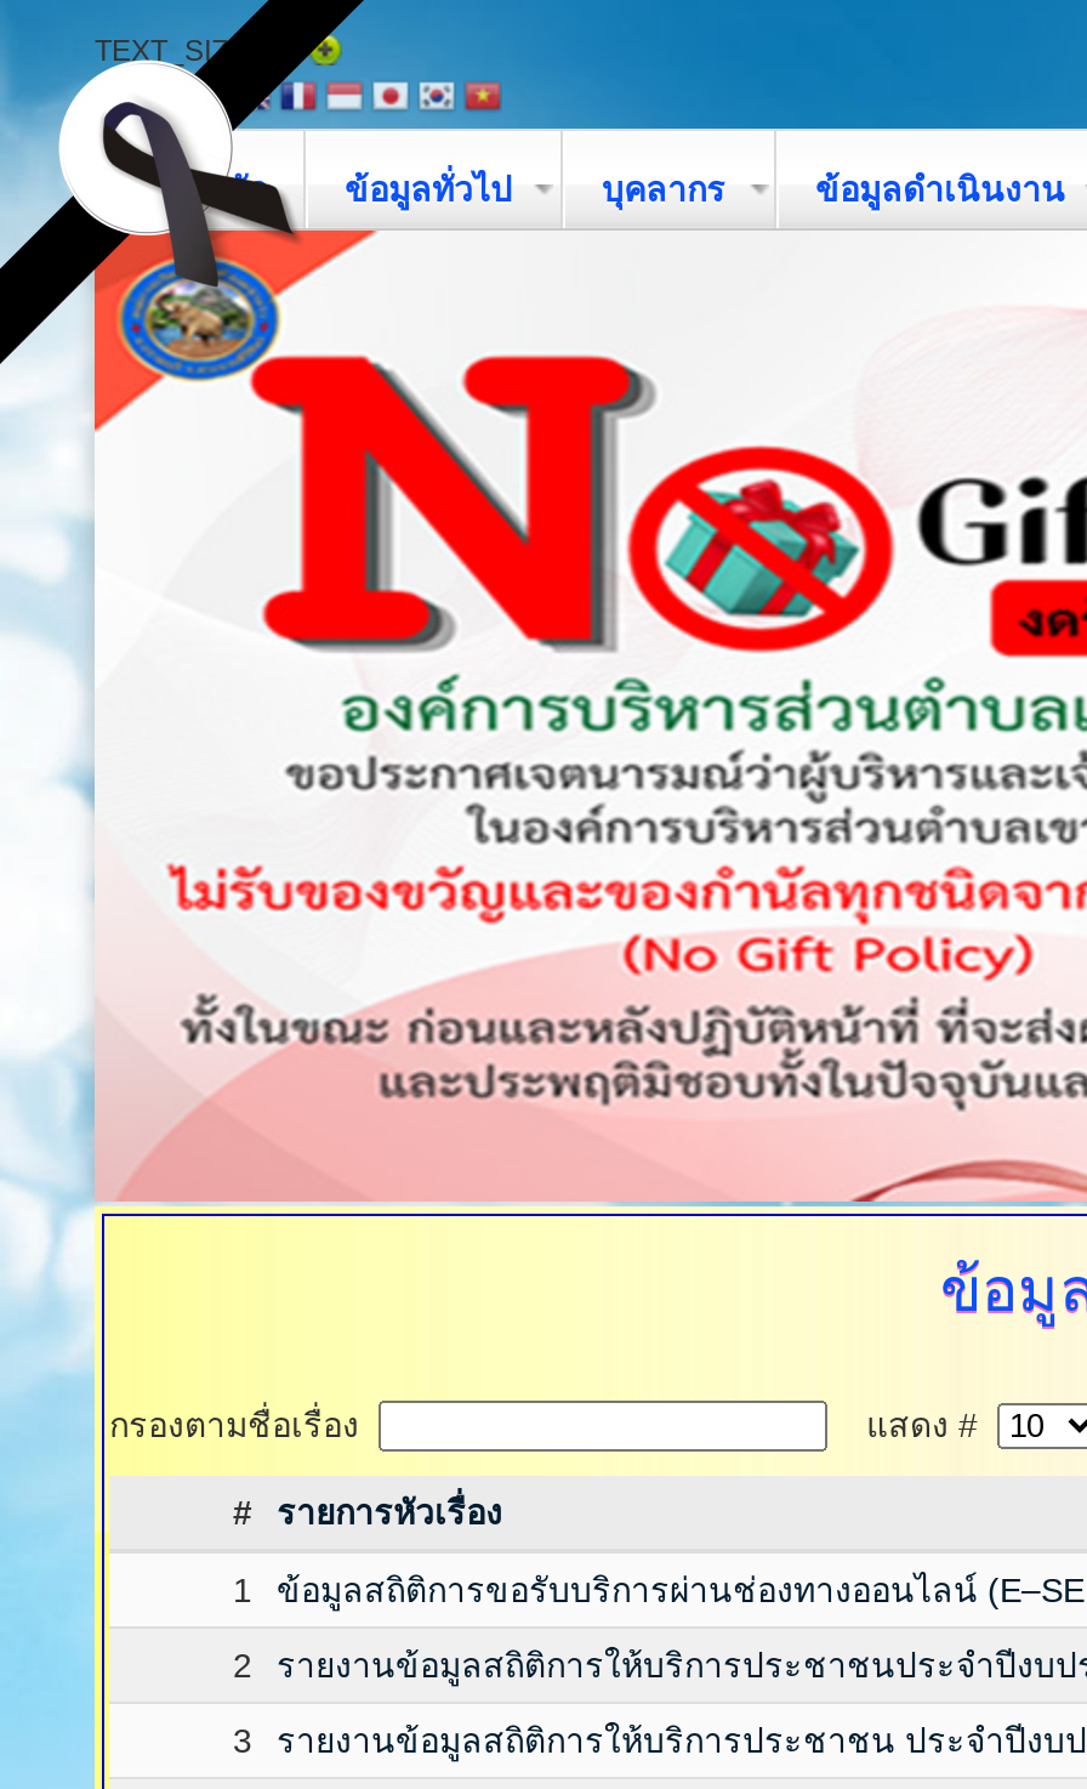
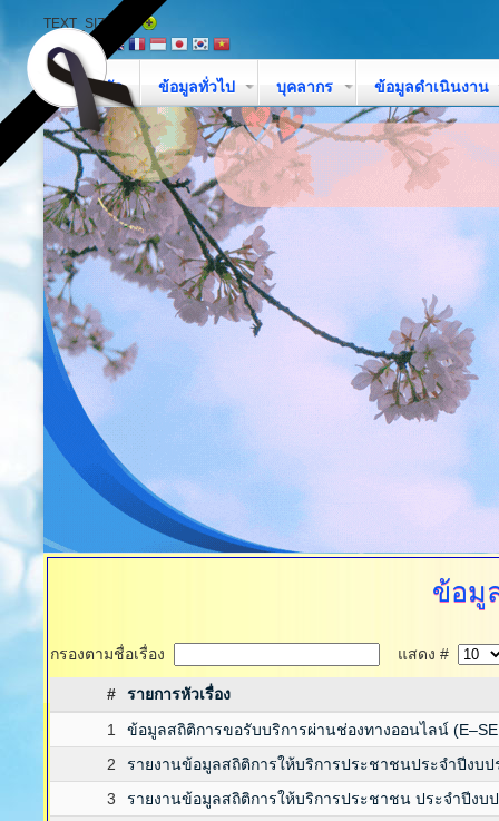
[92,228,1080,1204] [image] -> [42,105,496,554] [image]

